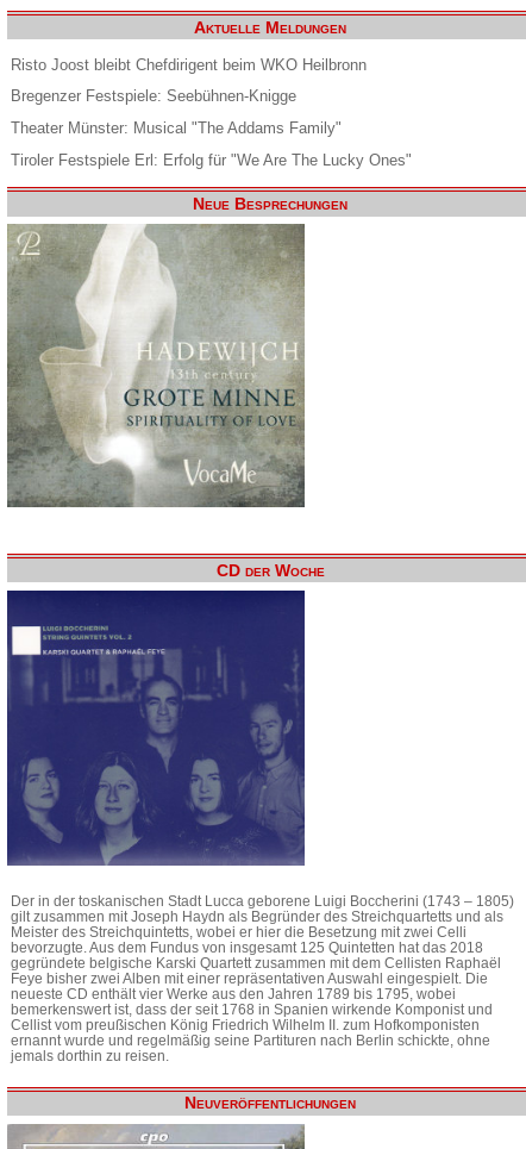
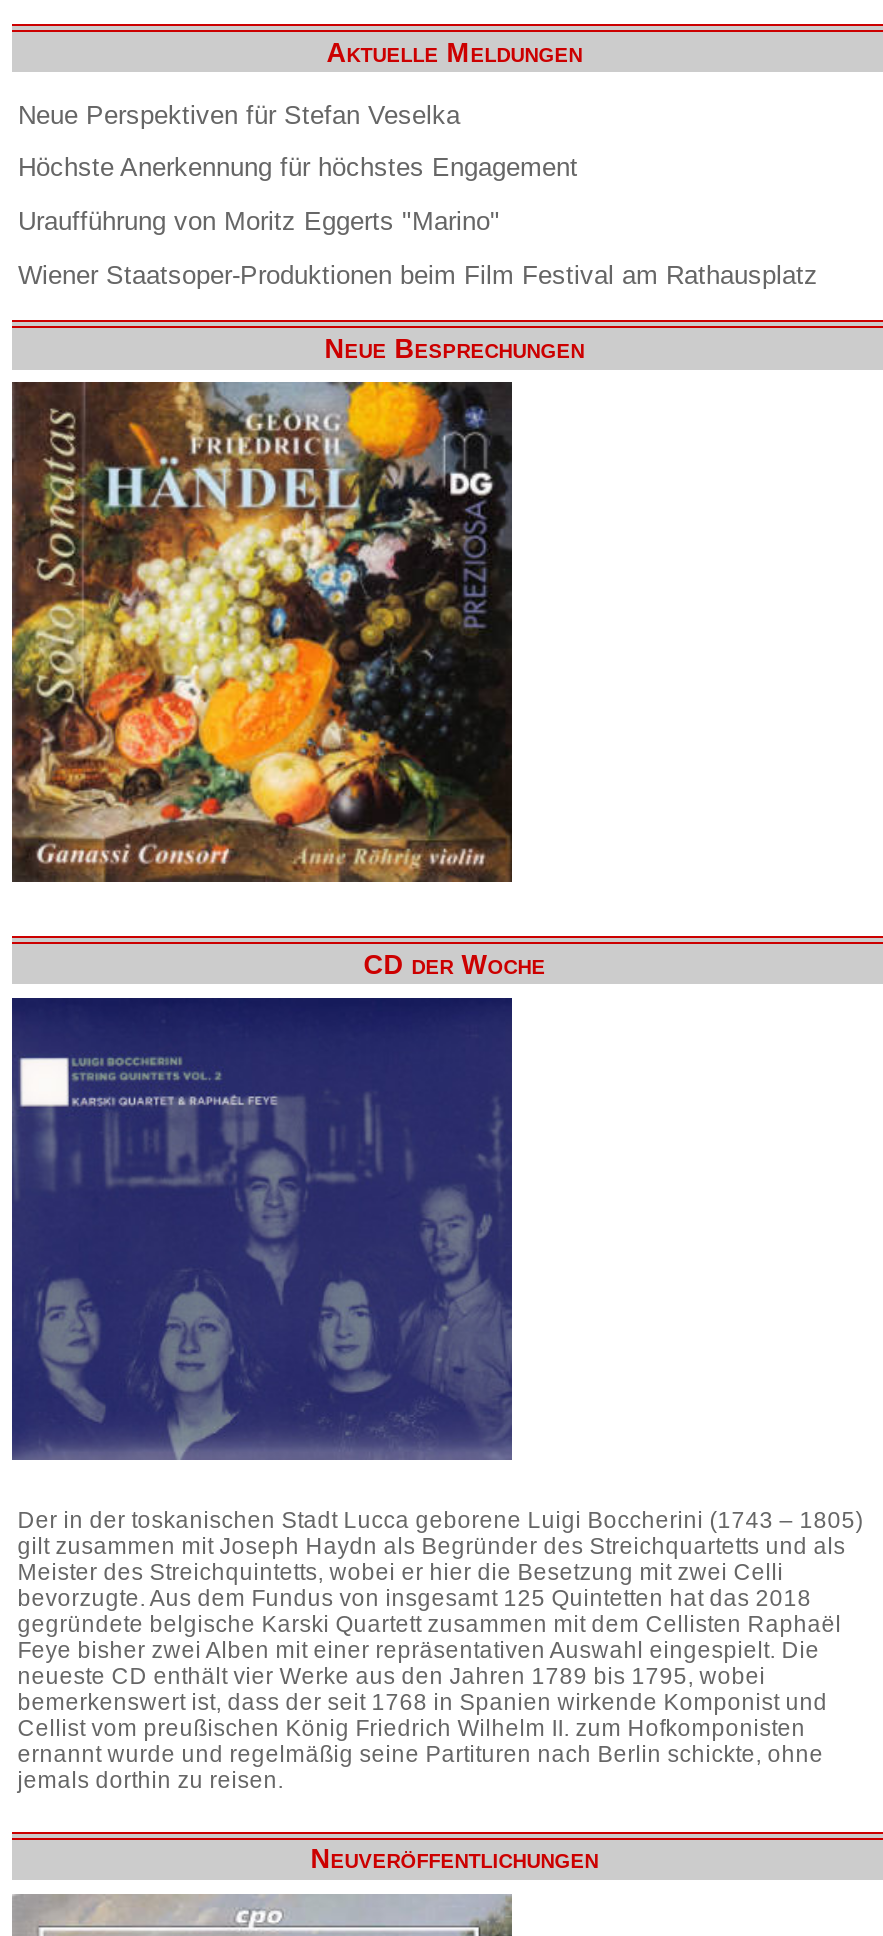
[11,55,367,73] Risto Joost bleibt Chefdirigent beim WKO Heilbronn -> [18,99,460,129] Neue Perspektiven für Stefan Veselka
[11,87,296,105] Bregenzer Festspiele: Seebühnen-Knigge -> [18,153,578,183] Höchste Anerkennung für höchstes Engagement
[11,119,342,137] Theater Münster: Musical "The Addams Family" -> [18,206,500,236] Uraufführung von Moritz Eggerts "Marino"
[11,151,412,169] Tiroler Festspiele Erl: Erfolg für "We Are The Lucky Ones" -> [18,259,818,289] Wiener Staatsoper-Produktionen beim Film Festival am Rathausplatz
[7,223,306,522] [image] -> [10,380,514,884] [image]

